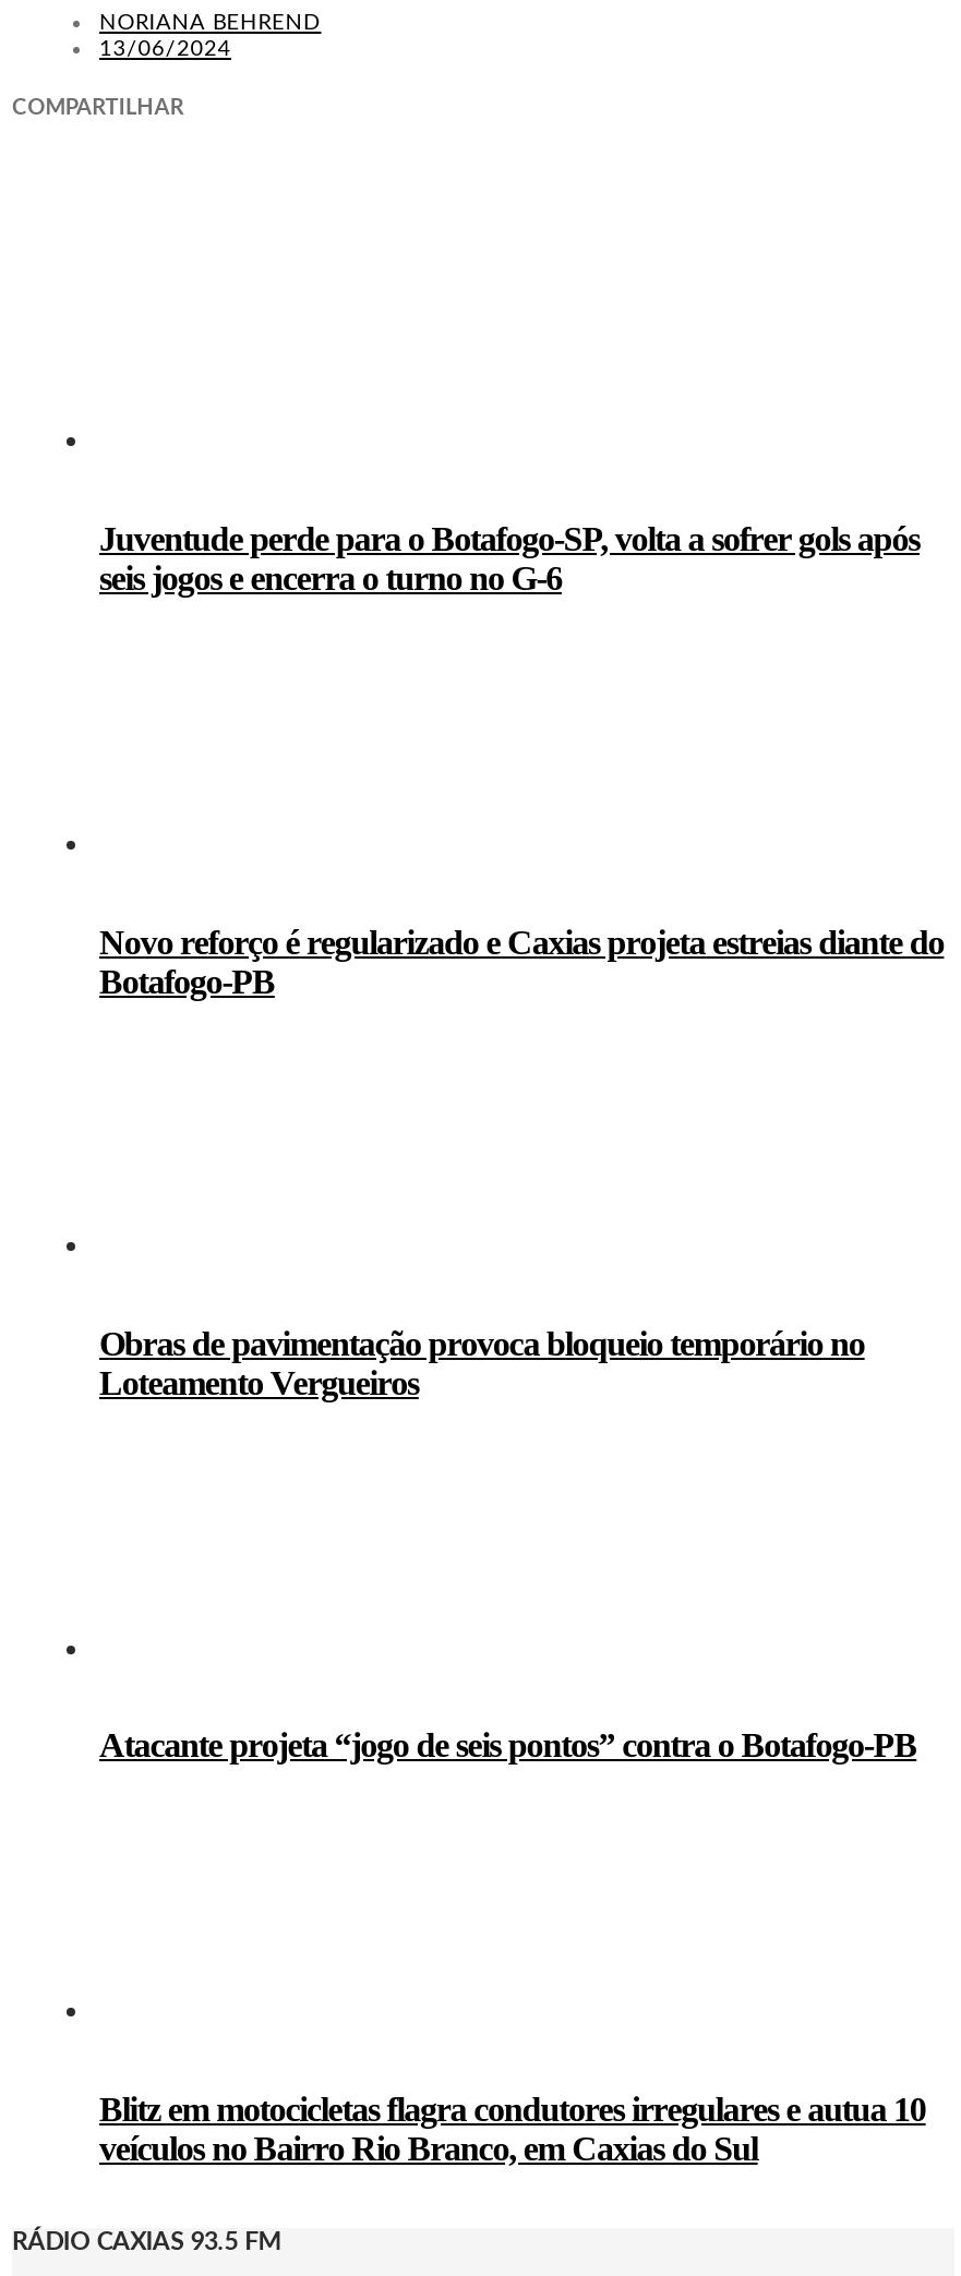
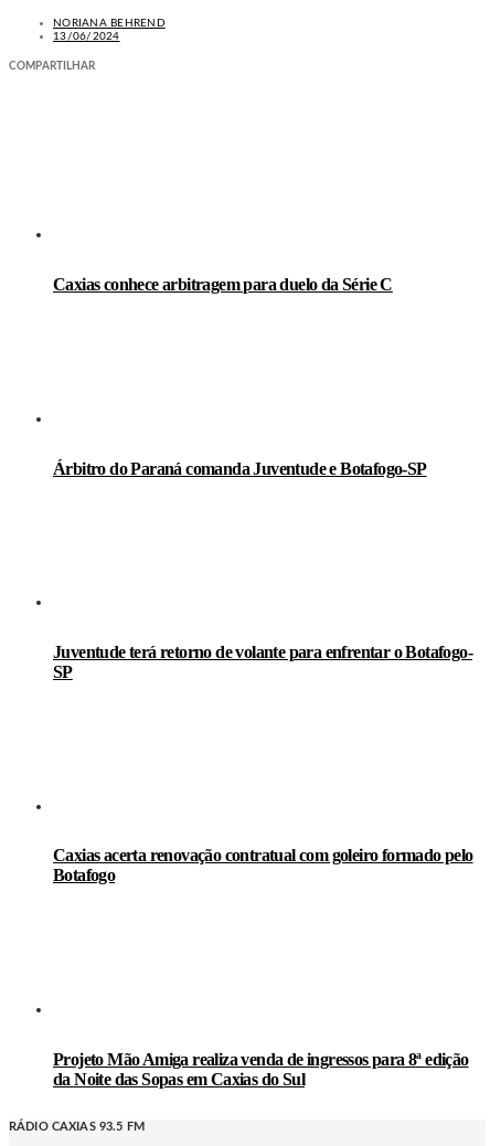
[99,520,920,597] Juventude perde para o Botafogo-SP, volta a sofrer gols após | seis jogos e encerra o turno no G-6 -> [53,275,393,294] Caxias conhece arbitragem para duelo da Série C
[99,923,944,999] Novo reforço é regularizado e Caxias projeta estreias diante do | Botafogo-PB -> [53,459,427,477] Árbitro do Paraná comanda Juventude e Botafogo-SP
[99,1325,865,1401] Obras de pavimentação provoca bloqueio temporário no | Loteamento Vergueiros -> [53,642,472,681] Juventude terá retorno de volante para enfrentar o Botafogo- | SP
[99,1727,916,1764] Atacante projeta “jogo de seis pontos” contra o Botafogo-PB -> [53,846,473,885] Caxias acerta renovação contratual com goleiro formado pelo | Botafogo
[99,2090,926,2167] Blitz em motocicletas flagra condutores irregulares e autua 10 | veículos no Bairro Rio Branco, em Caxias do Sul -> [53,1050,469,1088] Projeto Mão Amiga realiza venda de ingressos para 8ª edição | da Noite das Sopas em Caxias do Sul

